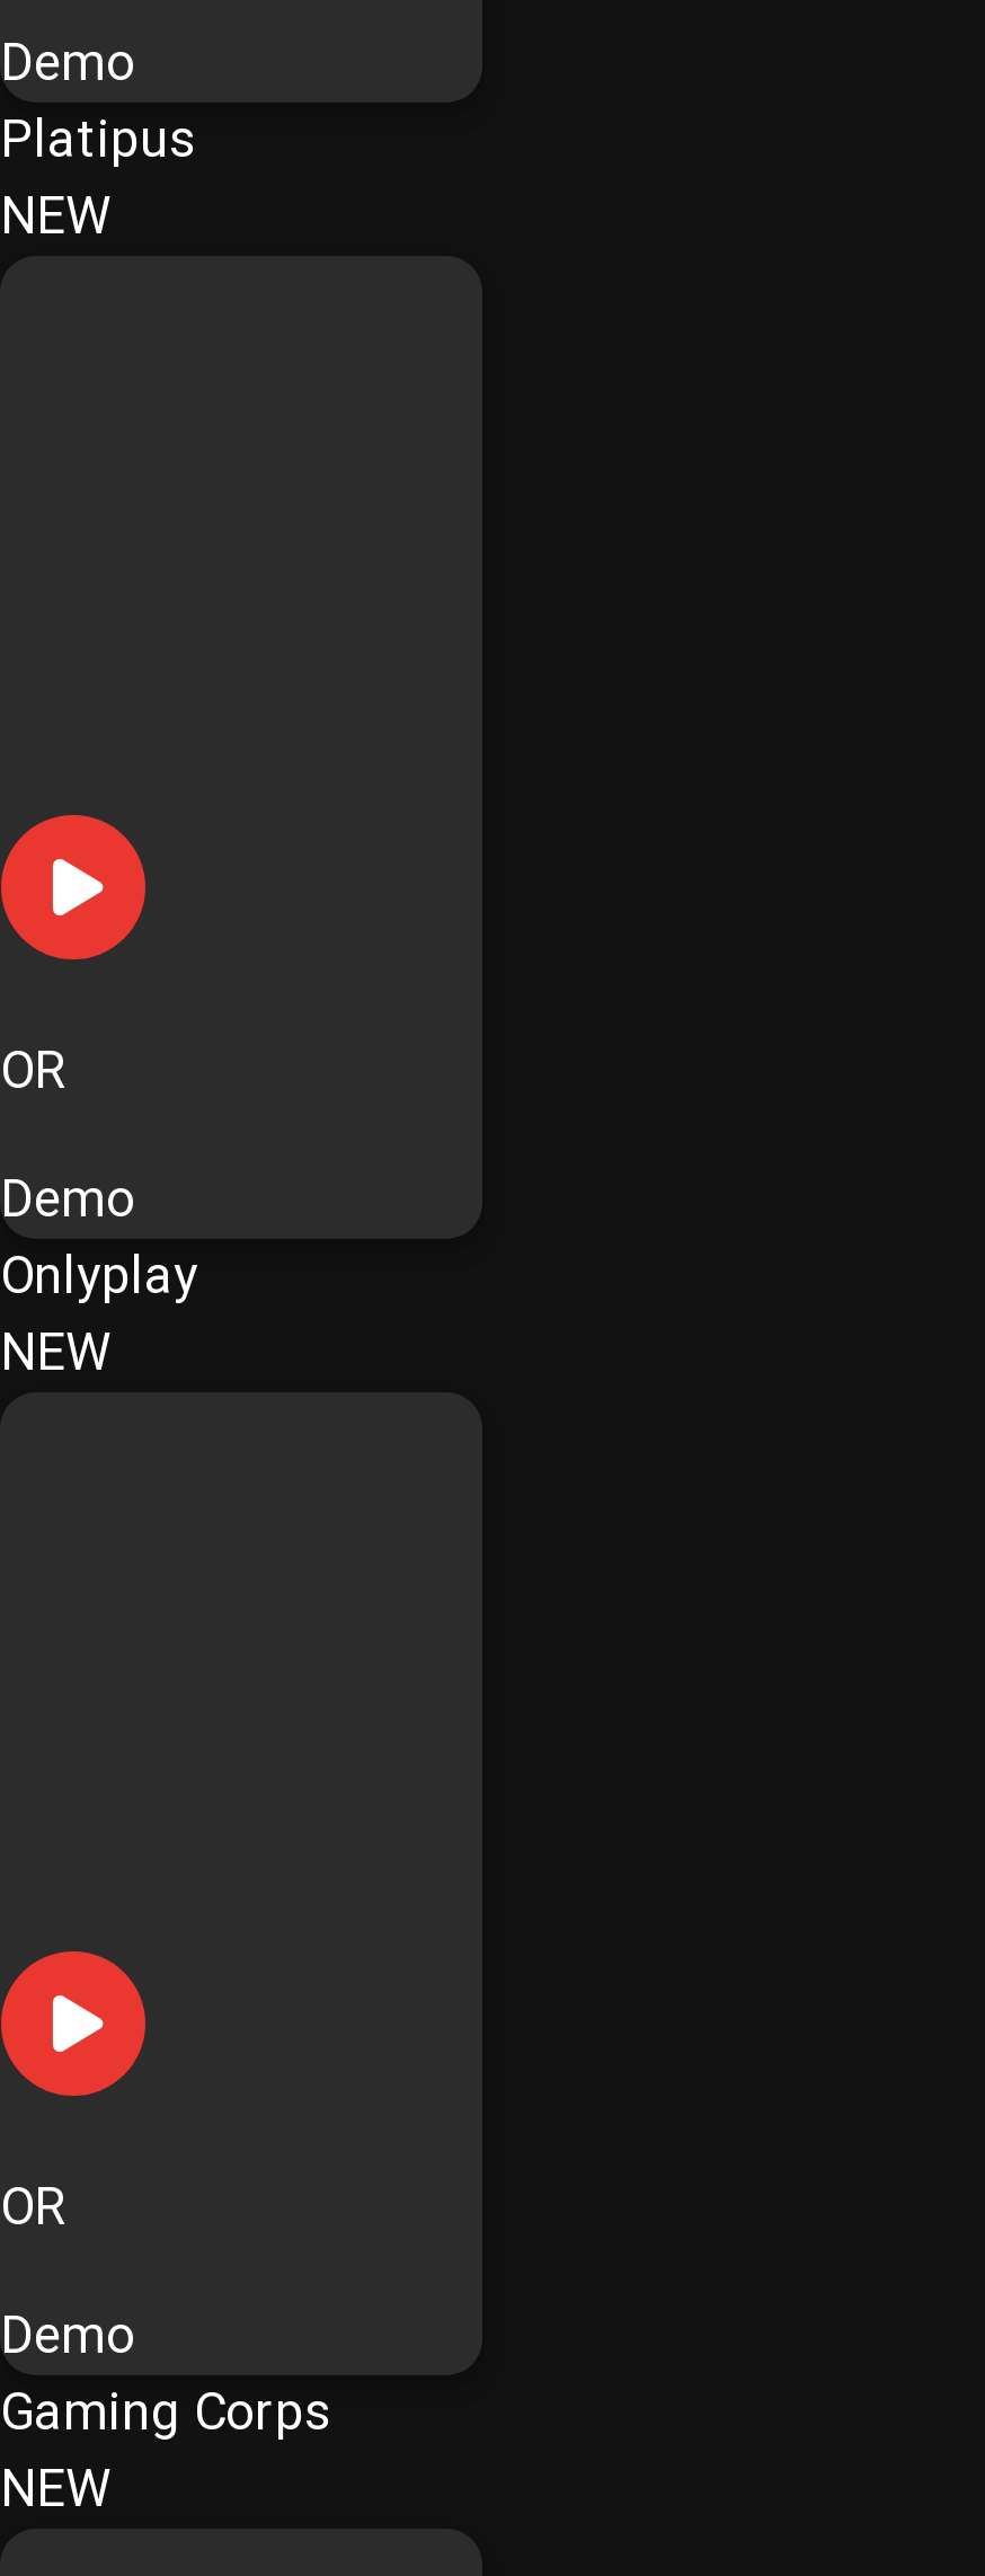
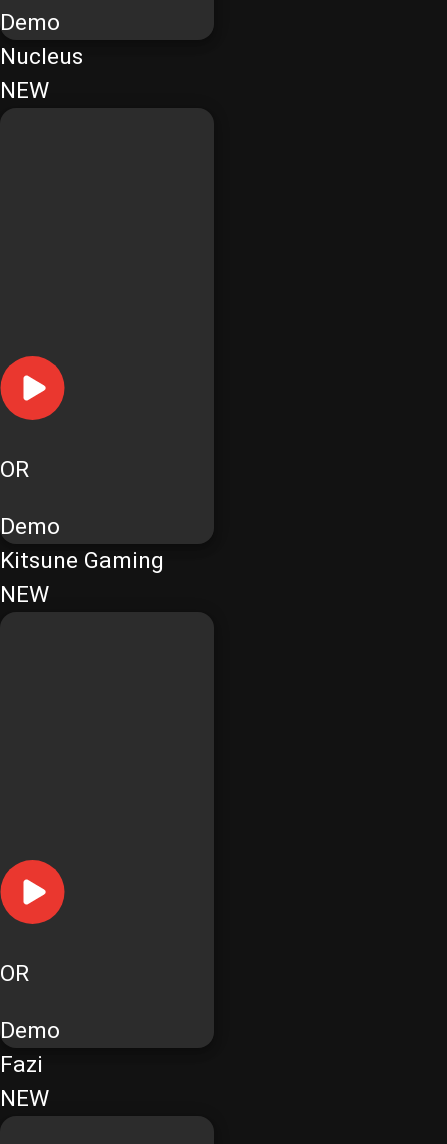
[0,110,194,171] Platipus -> [0,43,83,70] Nucleus
[0,1246,198,1307] Onlyplay -> [0,547,164,574] Kitsune Gaming
[0,2382,329,2443] Gaming Corps -> [0,1051,43,1078] Fazi

